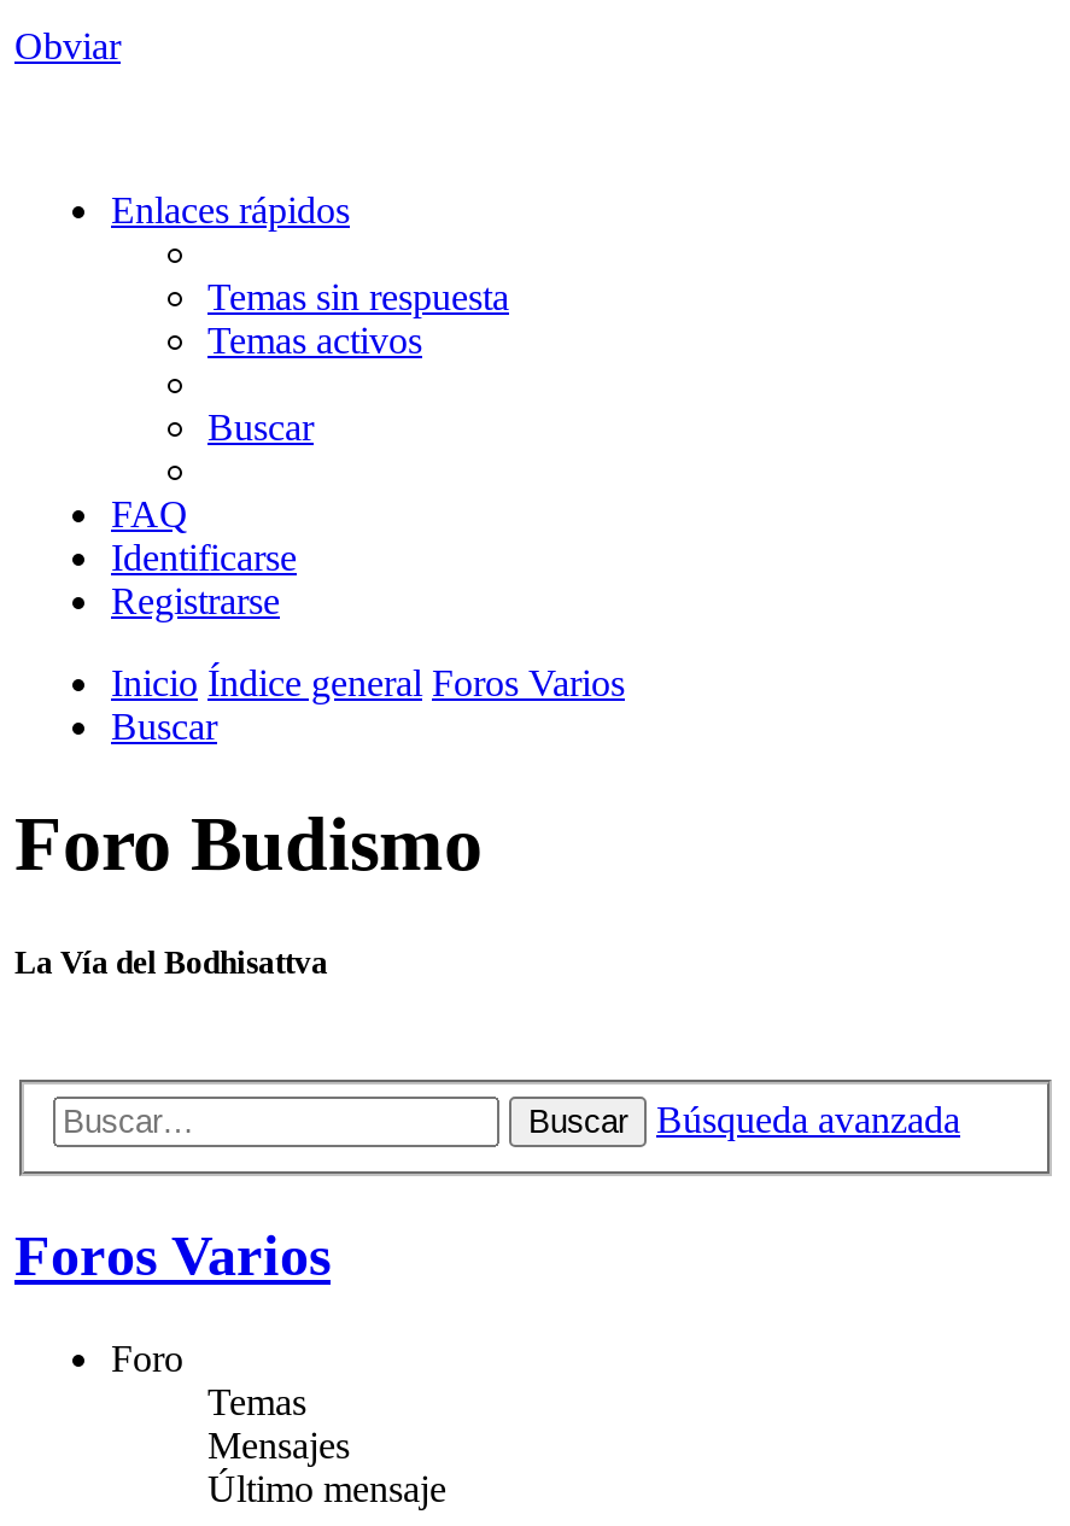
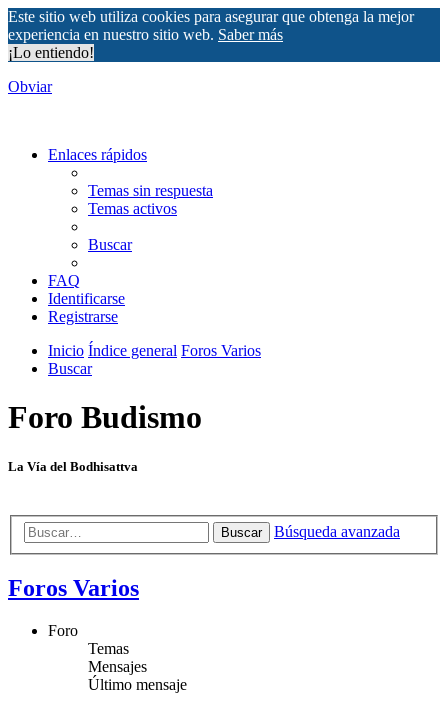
none -> [8,8,414,61] Este sitio web utiliza cookies para asegurar que obtenga la mejor | experiencia en nuestro sitio web. Saber más | ¡Lo entiendo!

